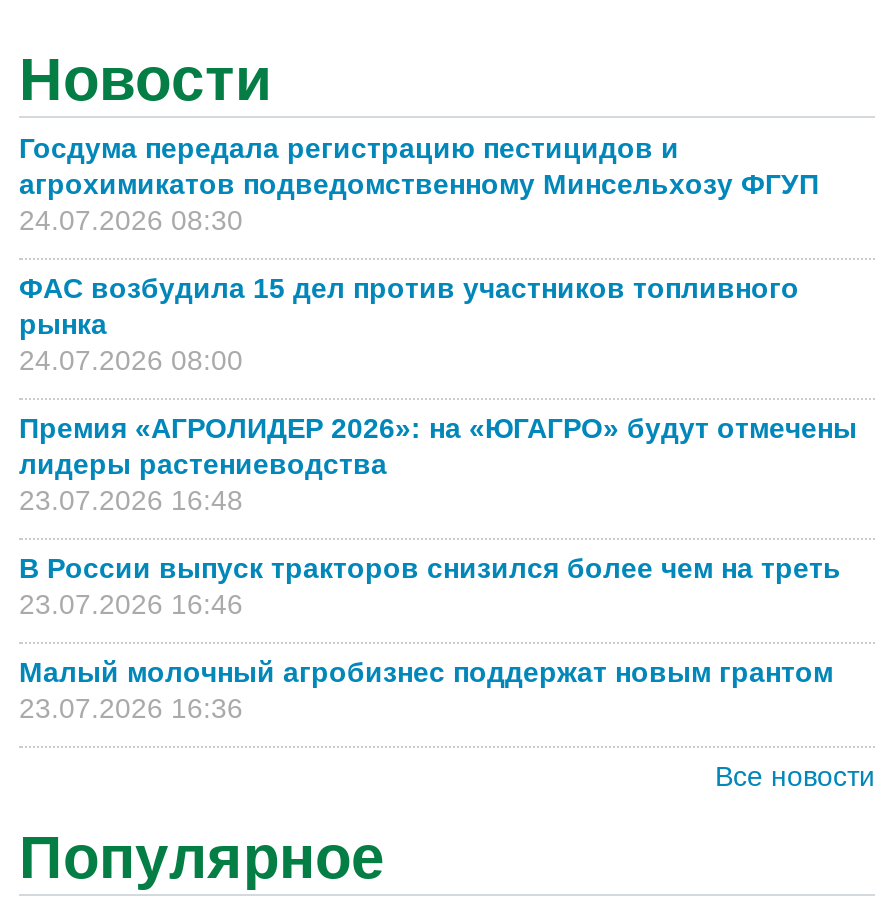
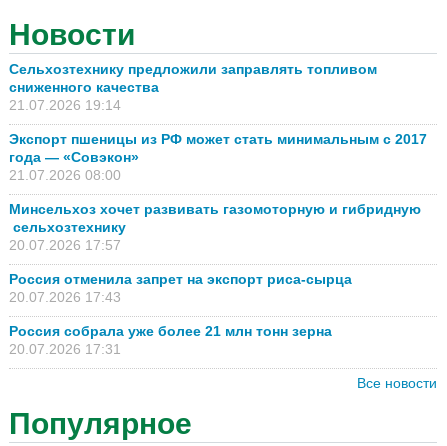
[19,132,819,236] Госдума передала регистрацию пестицидов и | агрохимикатов подведомственному Минсельхозу ФГУП | 24.07.2026 08:30 -> [9,61,377,113] Сельхозтехнику предложили заправлять топливом | сниженного качества | 21.07.2026 19:14
[19,272,799,376] ФАС возбудила 15 дел против участников топливного | рынка | 24.07.2026 08:00 -> [9,131,427,183] Экспорт пшеницы из РФ может стать минимальным с 2017 | года — «Совэкон» | 21.07.2026 08:00
[19,412,857,516] Премия «АГРОЛИДЕР 2026»: на «ЮГАГРО» будут отмечены | лидеры растениеводства | 23.07.2026 16:48 -> [9,201,421,253] Минсельхоз хочет развивать газомоторную и гибридную | сельхозтехнику | 20.07.2026 17:57
[19,552,849,620] В России выпуск тракторов снизился более чем на треть | 23.07.2026 16:46 -> [9,271,356,305] Россия отменила запрет на экспорт риса-сырца | 20.07.2026 17:43
[19,656,841,724] Малый молочный агробизнес поддержат новым грантом | 23.07.2026 16:36 -> [9,323,332,357] Россия собрала уже более 21 млн тонн зерна | 20.07.2026 17:31

